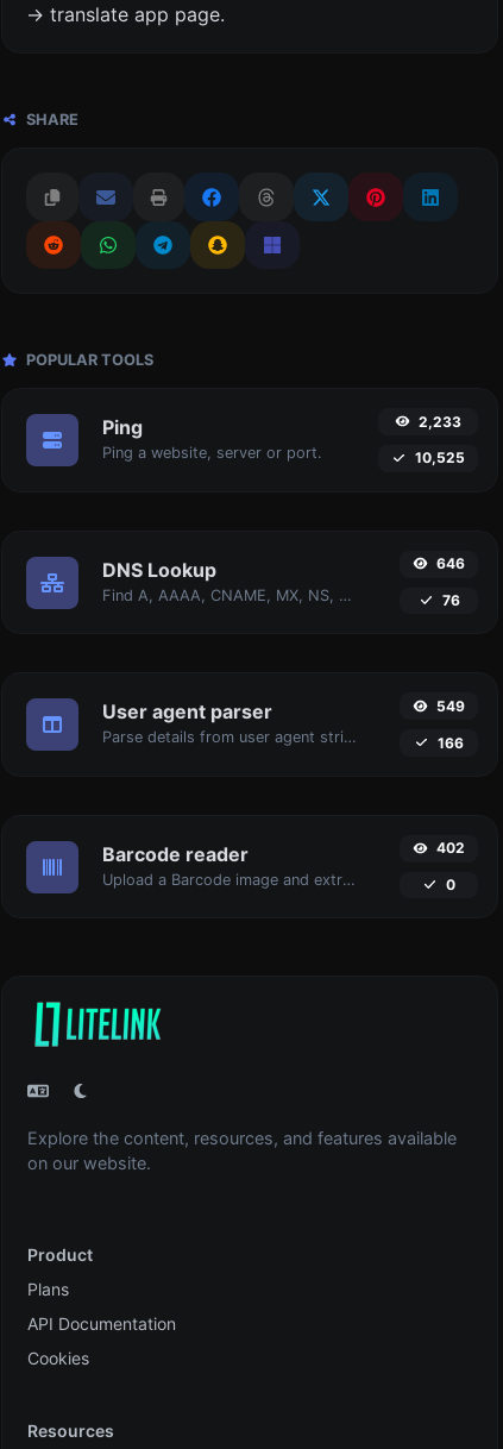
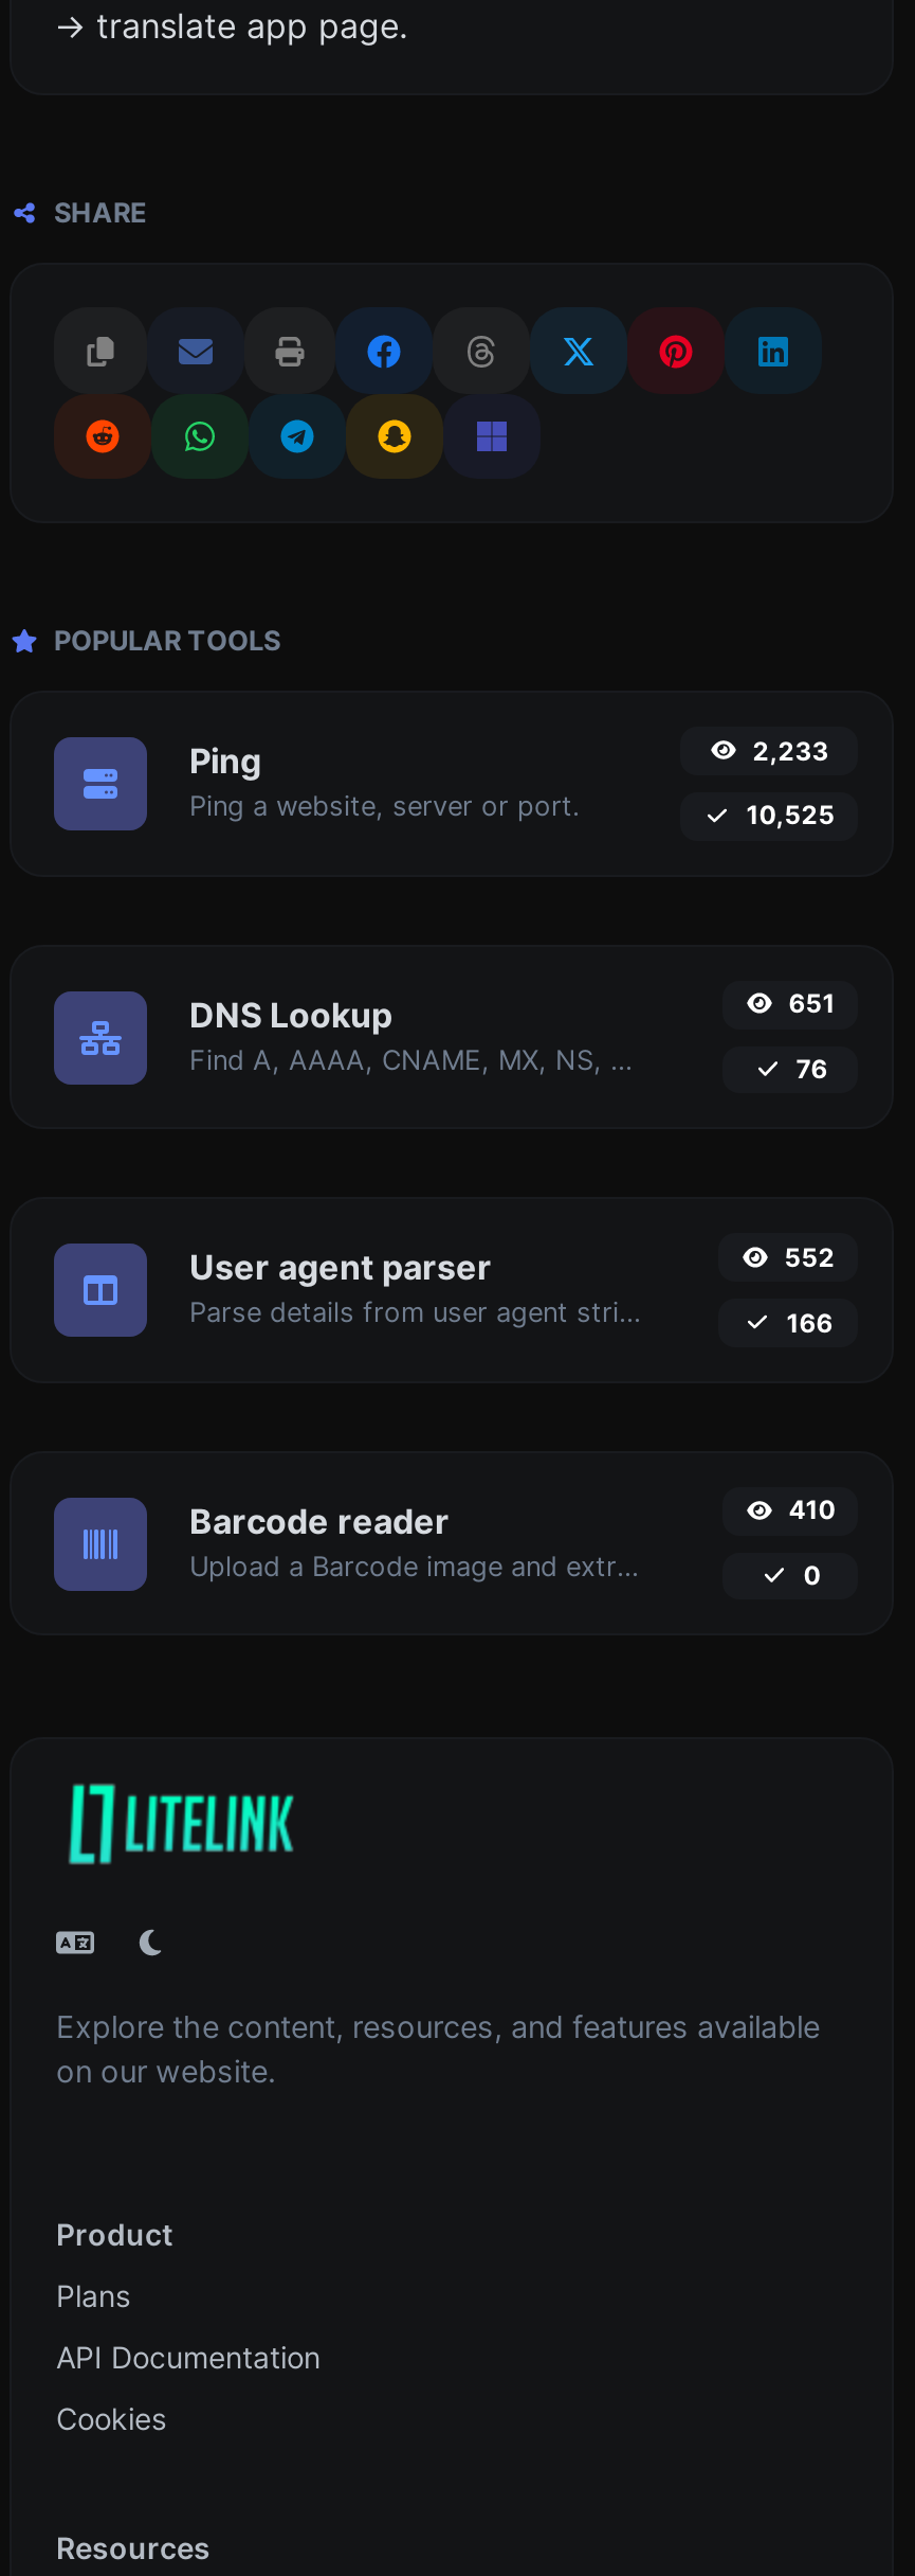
[433,555,465,572] 646 -> [782,988,835,1019] 651
[433,697,465,715] 549 -> [778,1241,835,1273] 552
[433,839,465,857] 402 -> [782,1494,835,1526] 410

